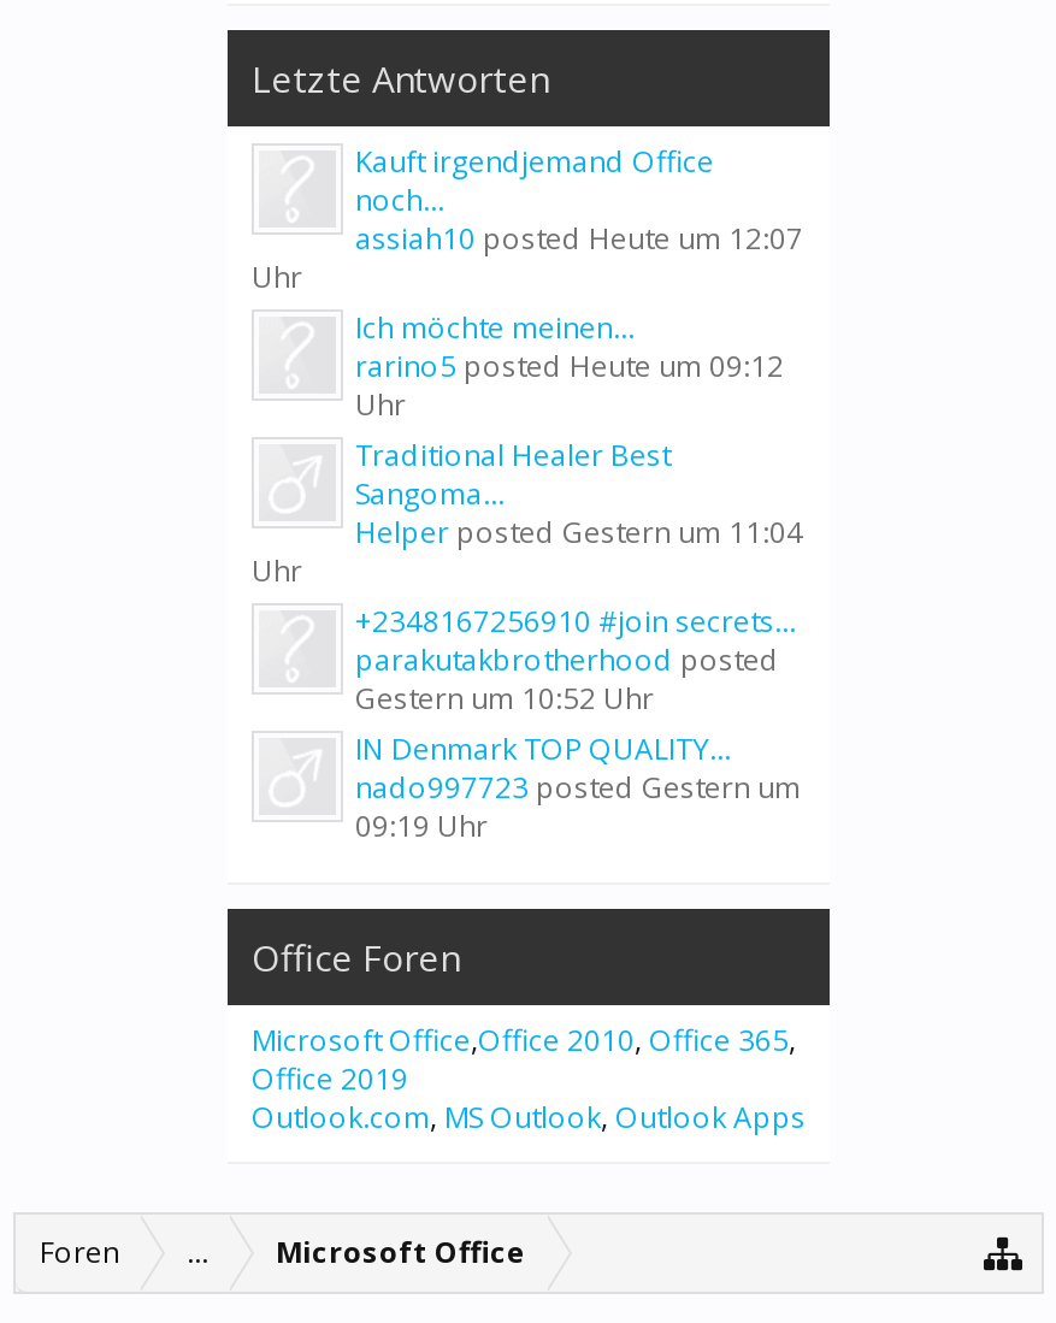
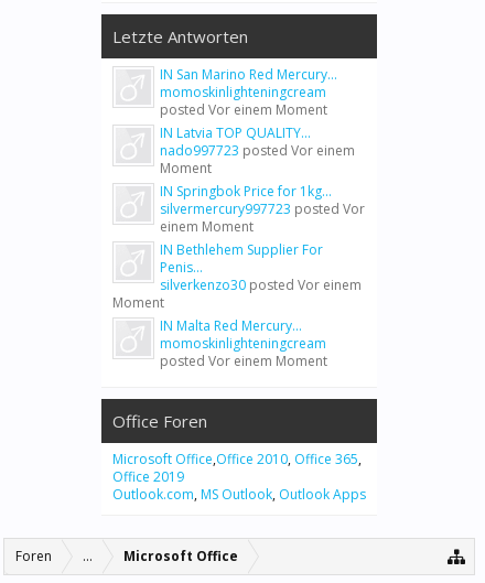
[252,141,803,846] Kauft irgendjemand Office | noch... | assiah10 posted Heute um 12:07 | Uhr | Ich möchte meinen... | rarino5 posted Heute um 09:12 | Uhr | Traditional Healer Best | Sangoma... | Helper posted Gestern um 11:04 | Uhr | +2348167256910 #join secrets... | parakutakbrotherhood posted | Gestern um 10:52 Uhr | IN Denmark TOP QUALITY... | nado997723 posted Gestern um | 09:19 Uhr -> [112,65,365,370] IN San Marino Red Mercury... | momoskinlighteningcream | posted Vor einem Moment | IN Latvia TOP QUALITY... | nado997723 posted Vor einem | Moment | IN Springbok Price for 1kg... | silvermercury997723 posted Vor | einem Moment | IN Bethlehem Supplier For | Penis... | silverkenzo30 posted Vor einem | Moment | IN Malta Red Mercury... | momoskinlighteningcream | posted Vor einem Moment

